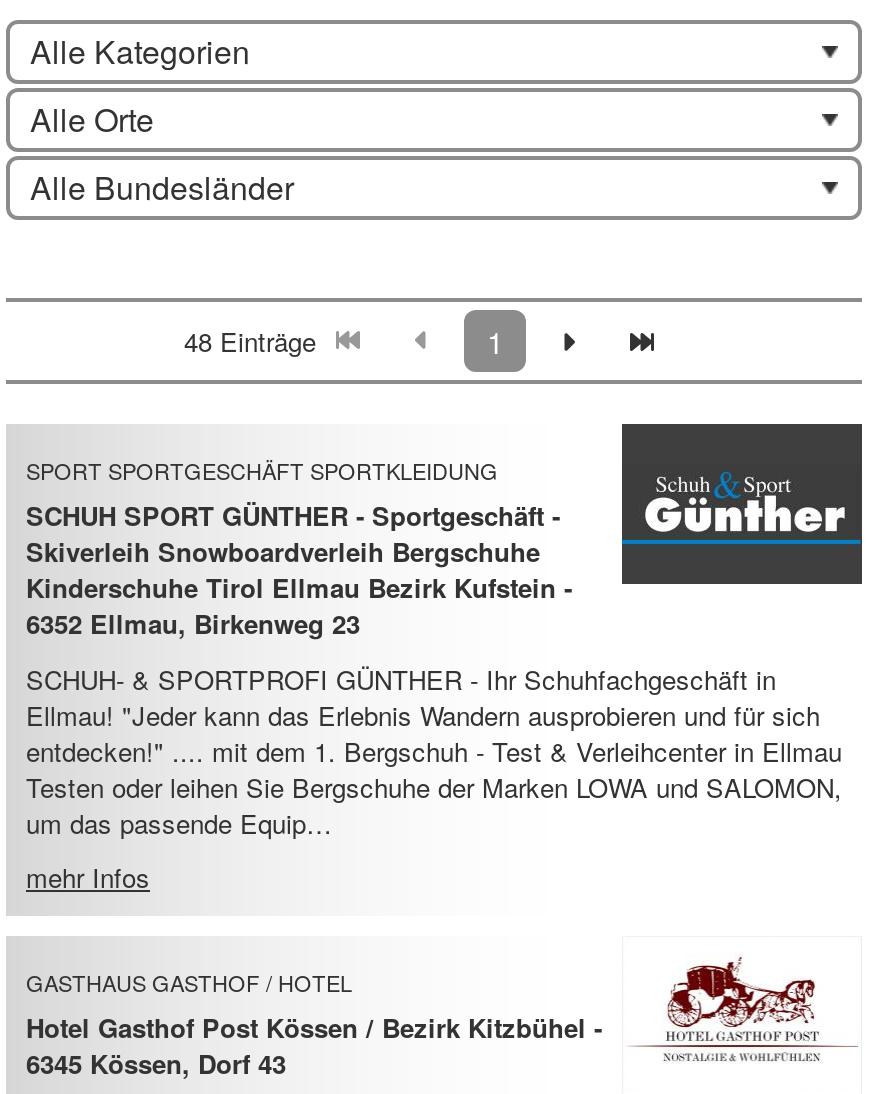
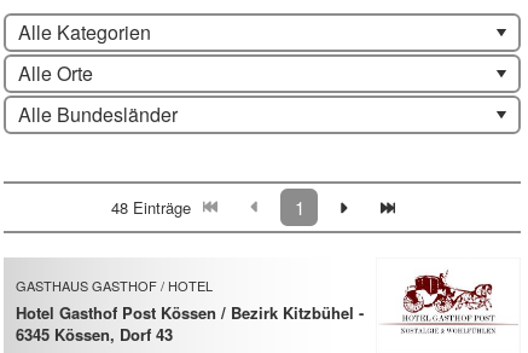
[26,422,864,896] [image] | SPORT SPORTGESCHÄFT SPORTKLEIDUNG | SCHUH SPORT GÜNTHER - Sportgeschäft - | Skiverleih Snowboardverleih Bergschuhe | Kinderschuhe Tirol Ellmau Bezirk Kufstein - | 6352 Ellmau, Birkenweg 23 | SCHUH- & SPORTPROFI GÜNTHER - Ihr Schuhfachgeschäft in | Ellmau! "Jeder kann das Erlebnis Wandern ausprobieren und für sich | entdecken!" .... mit dem 1. Bergschuh - Test & Verleihcenter in Ellmau | Testen oder leihen Sie Bergschuhe der Marken LOWA und SALOMON, | um das passende Equip… | mehr Infos -> none

